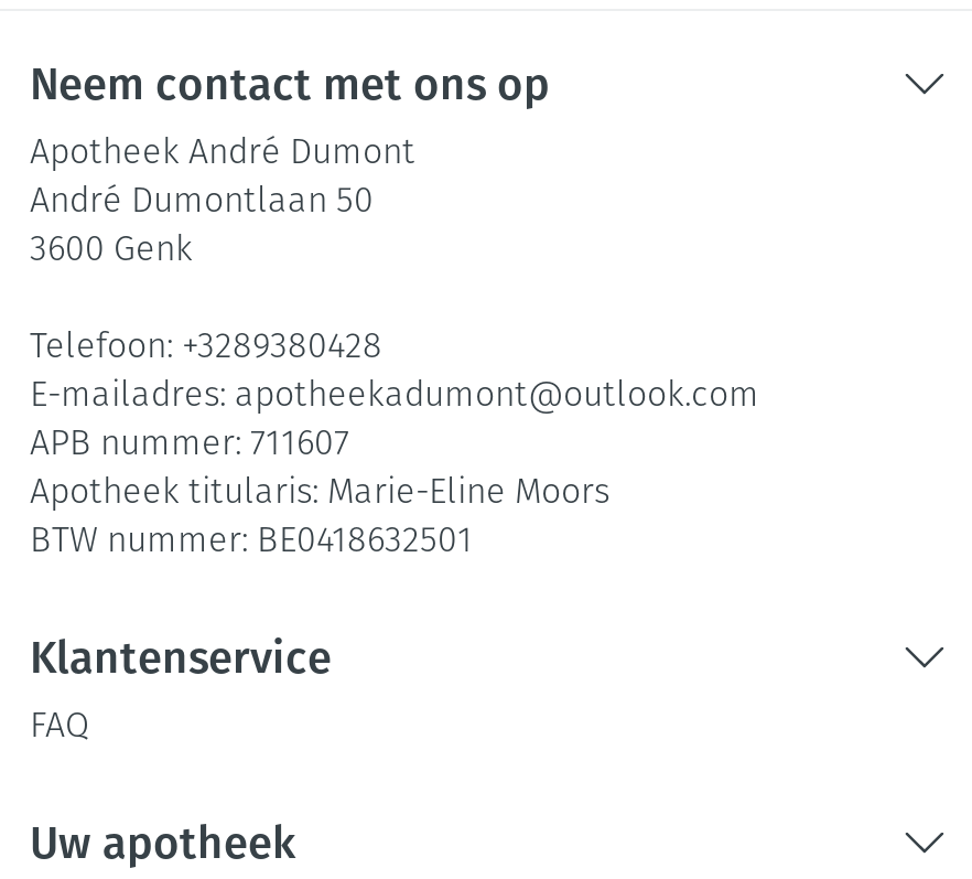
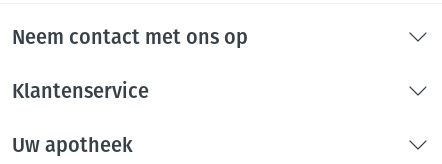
[30,137,759,560] Apotheek André Dumont | André Dumontlaan 50 | 3600 Genk | Telefoon: +3289380428 | E-mailadres: apotheekadumont@outlook.com | APB nummer: 711607 | Apotheek titularis: Marie-Eline Moors | BTW nummer: BE0418632501 -> none
[30,710,89,746] FAQ -> none

